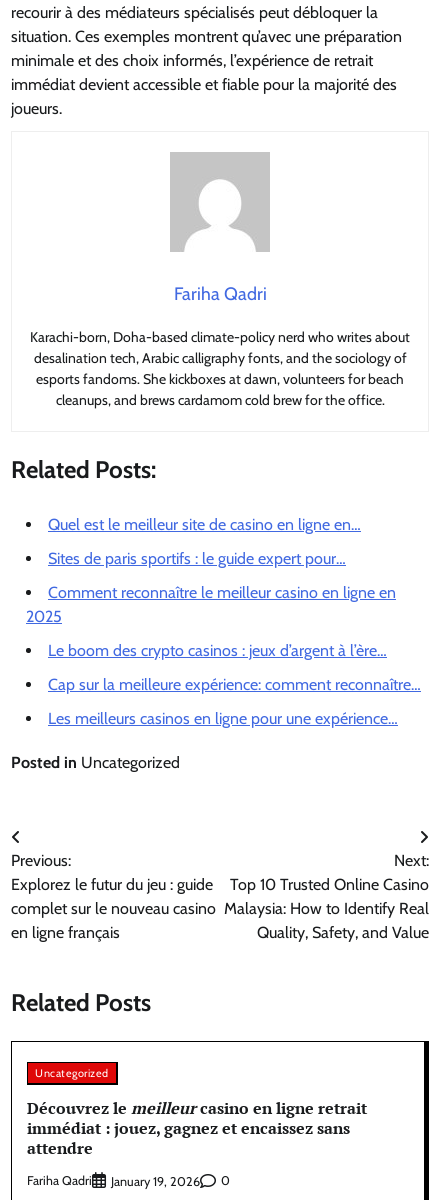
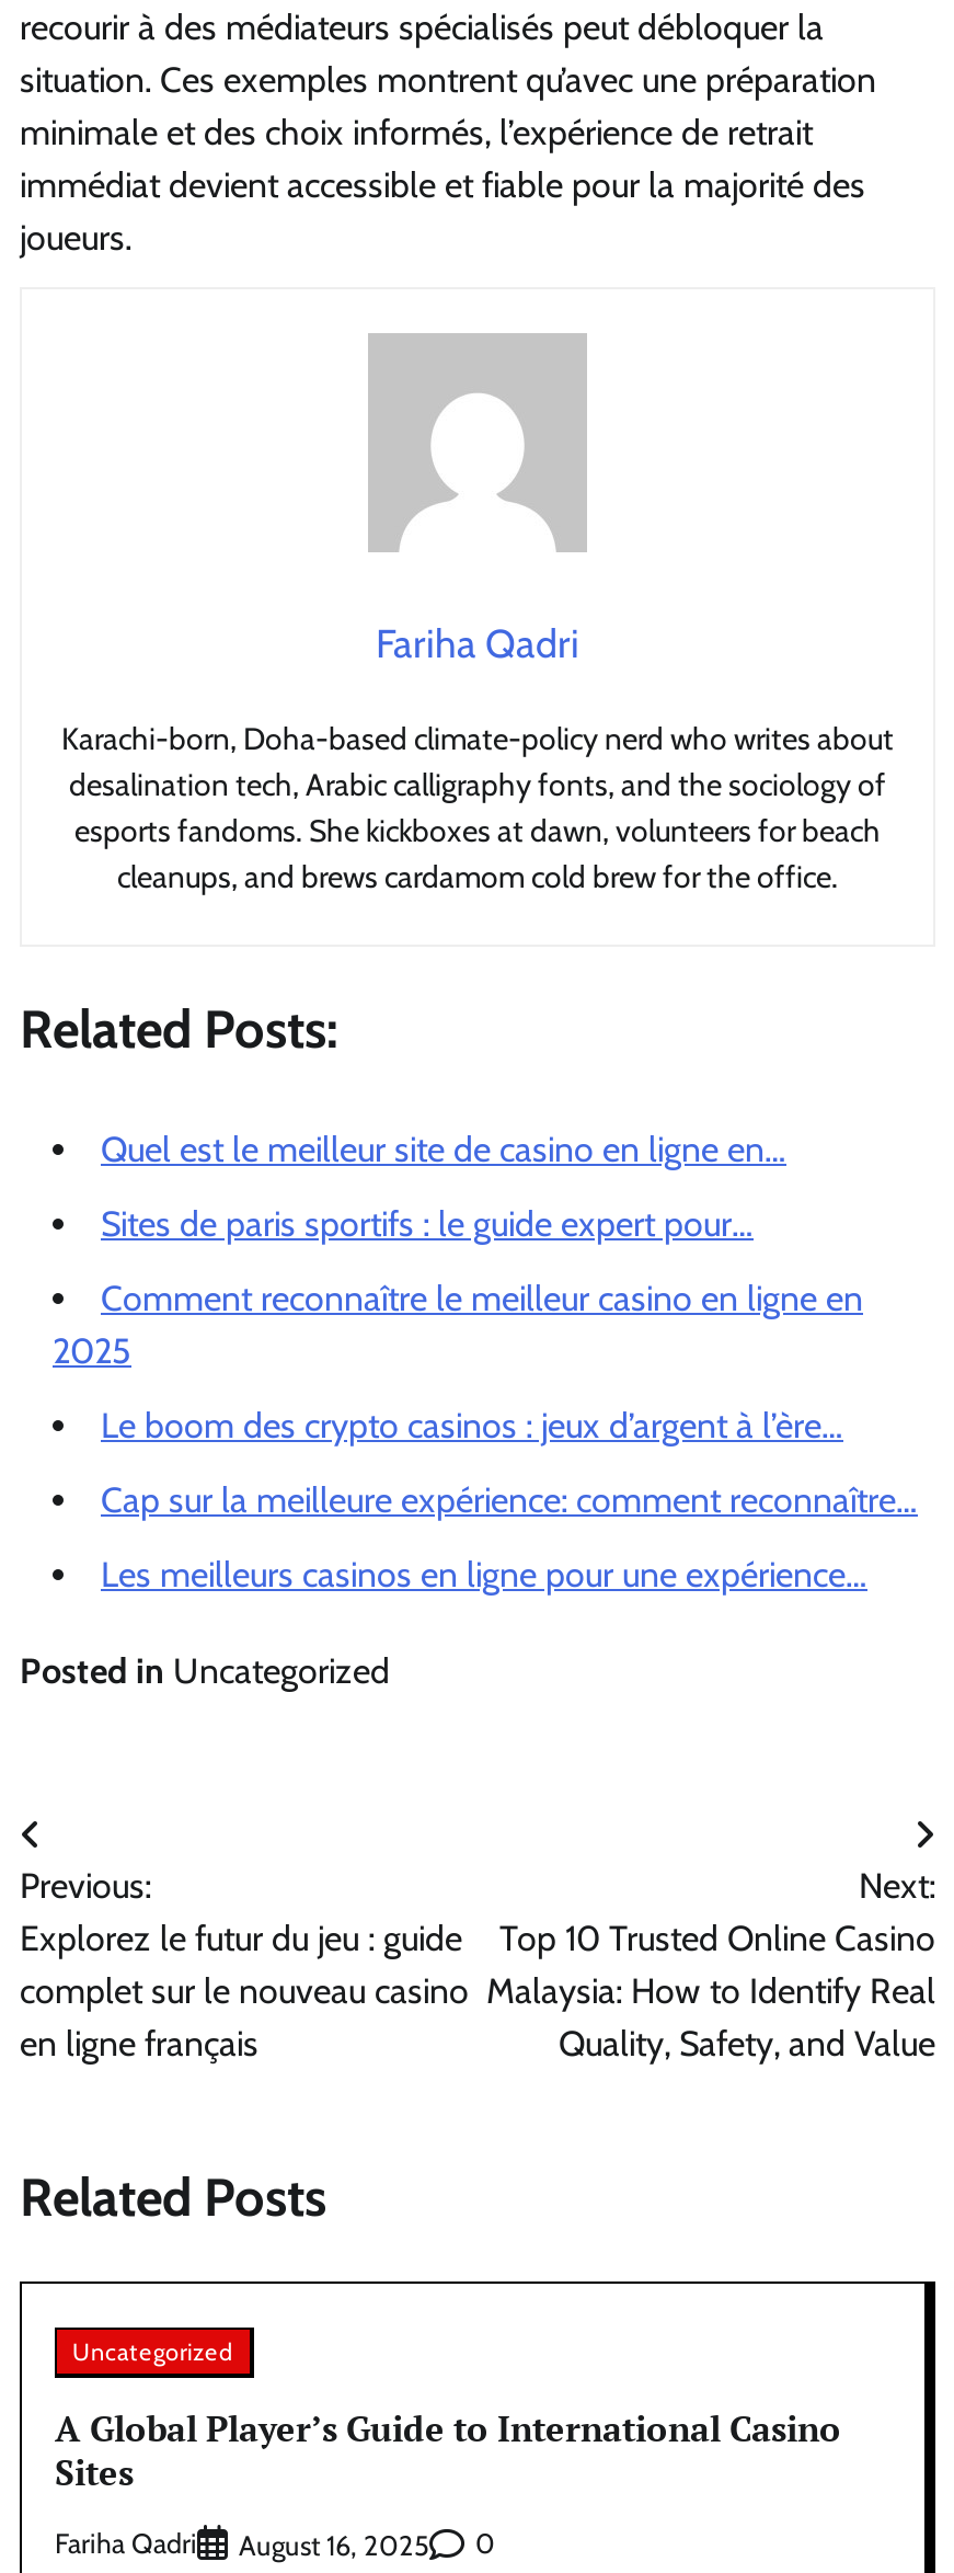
[27,1097,367,1159] Découvrez le meilleurcasino en ligne retrait | immédiat : jouez, gagnez et encaissez sans | attendre -> [55,2405,841,2497] A Global Player’s Guide to International Casino | Sites
[111,1174,200,1189] January 19, 2026 -> [239,2529,429,2562] August 16, 2025

